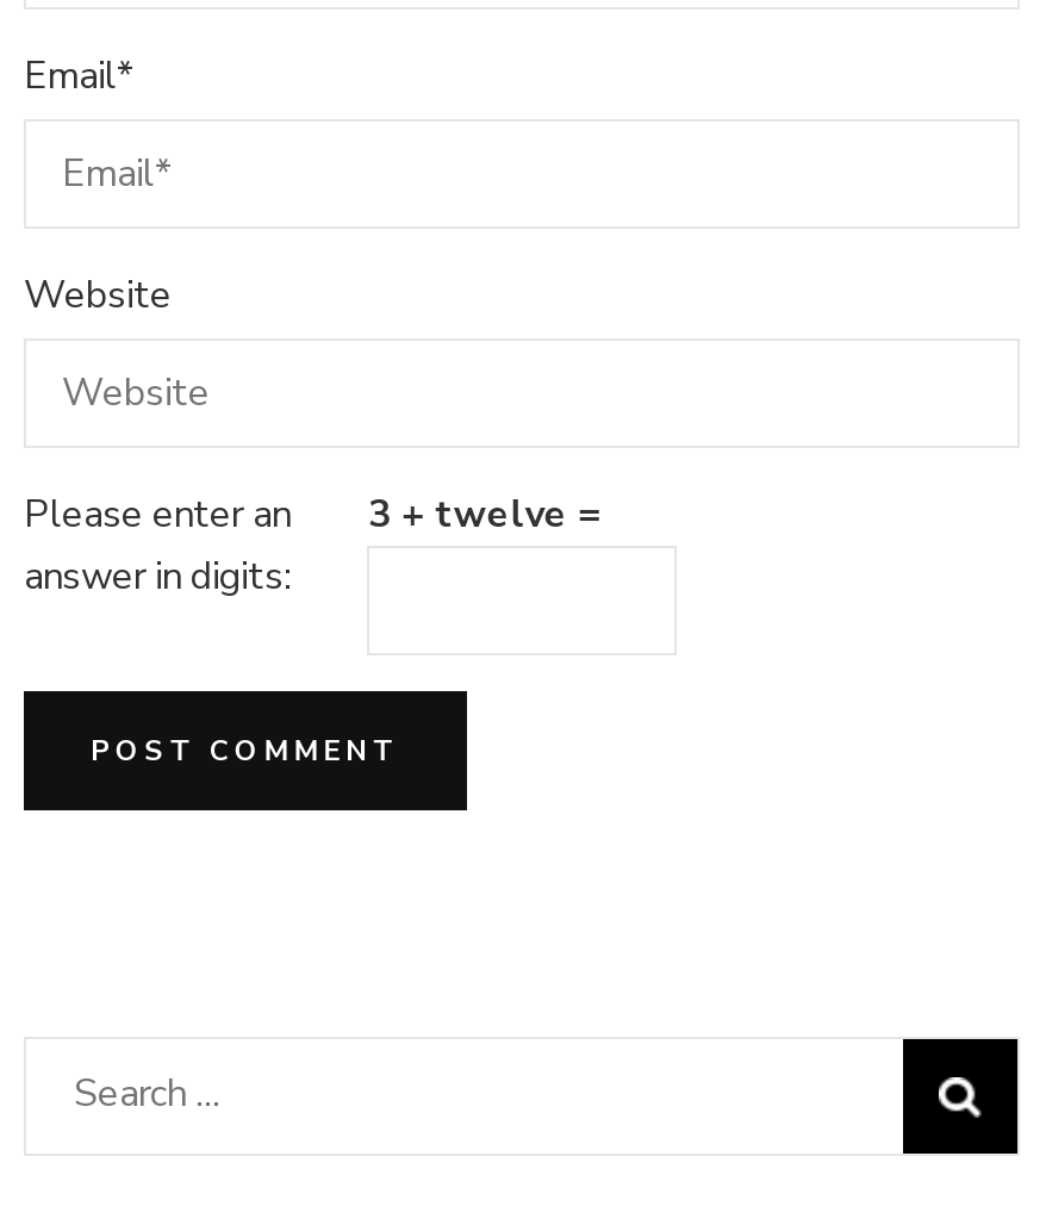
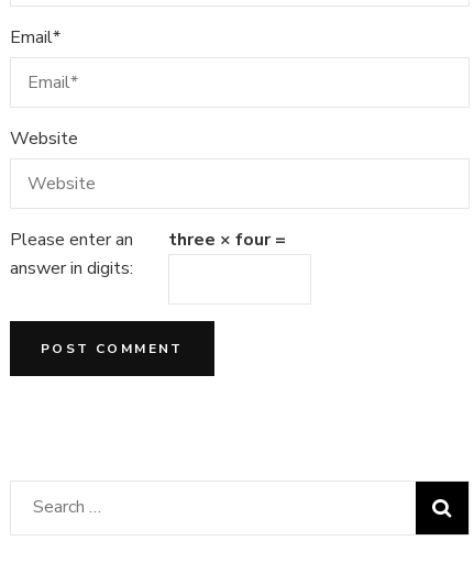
[368,488,601,541] 3 + twelve = -> [169,227,286,252] three × four =

